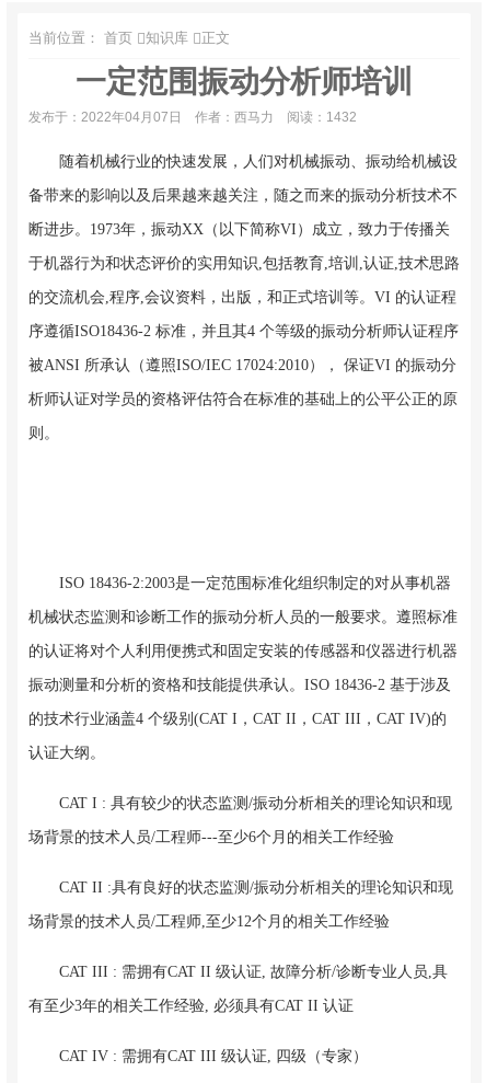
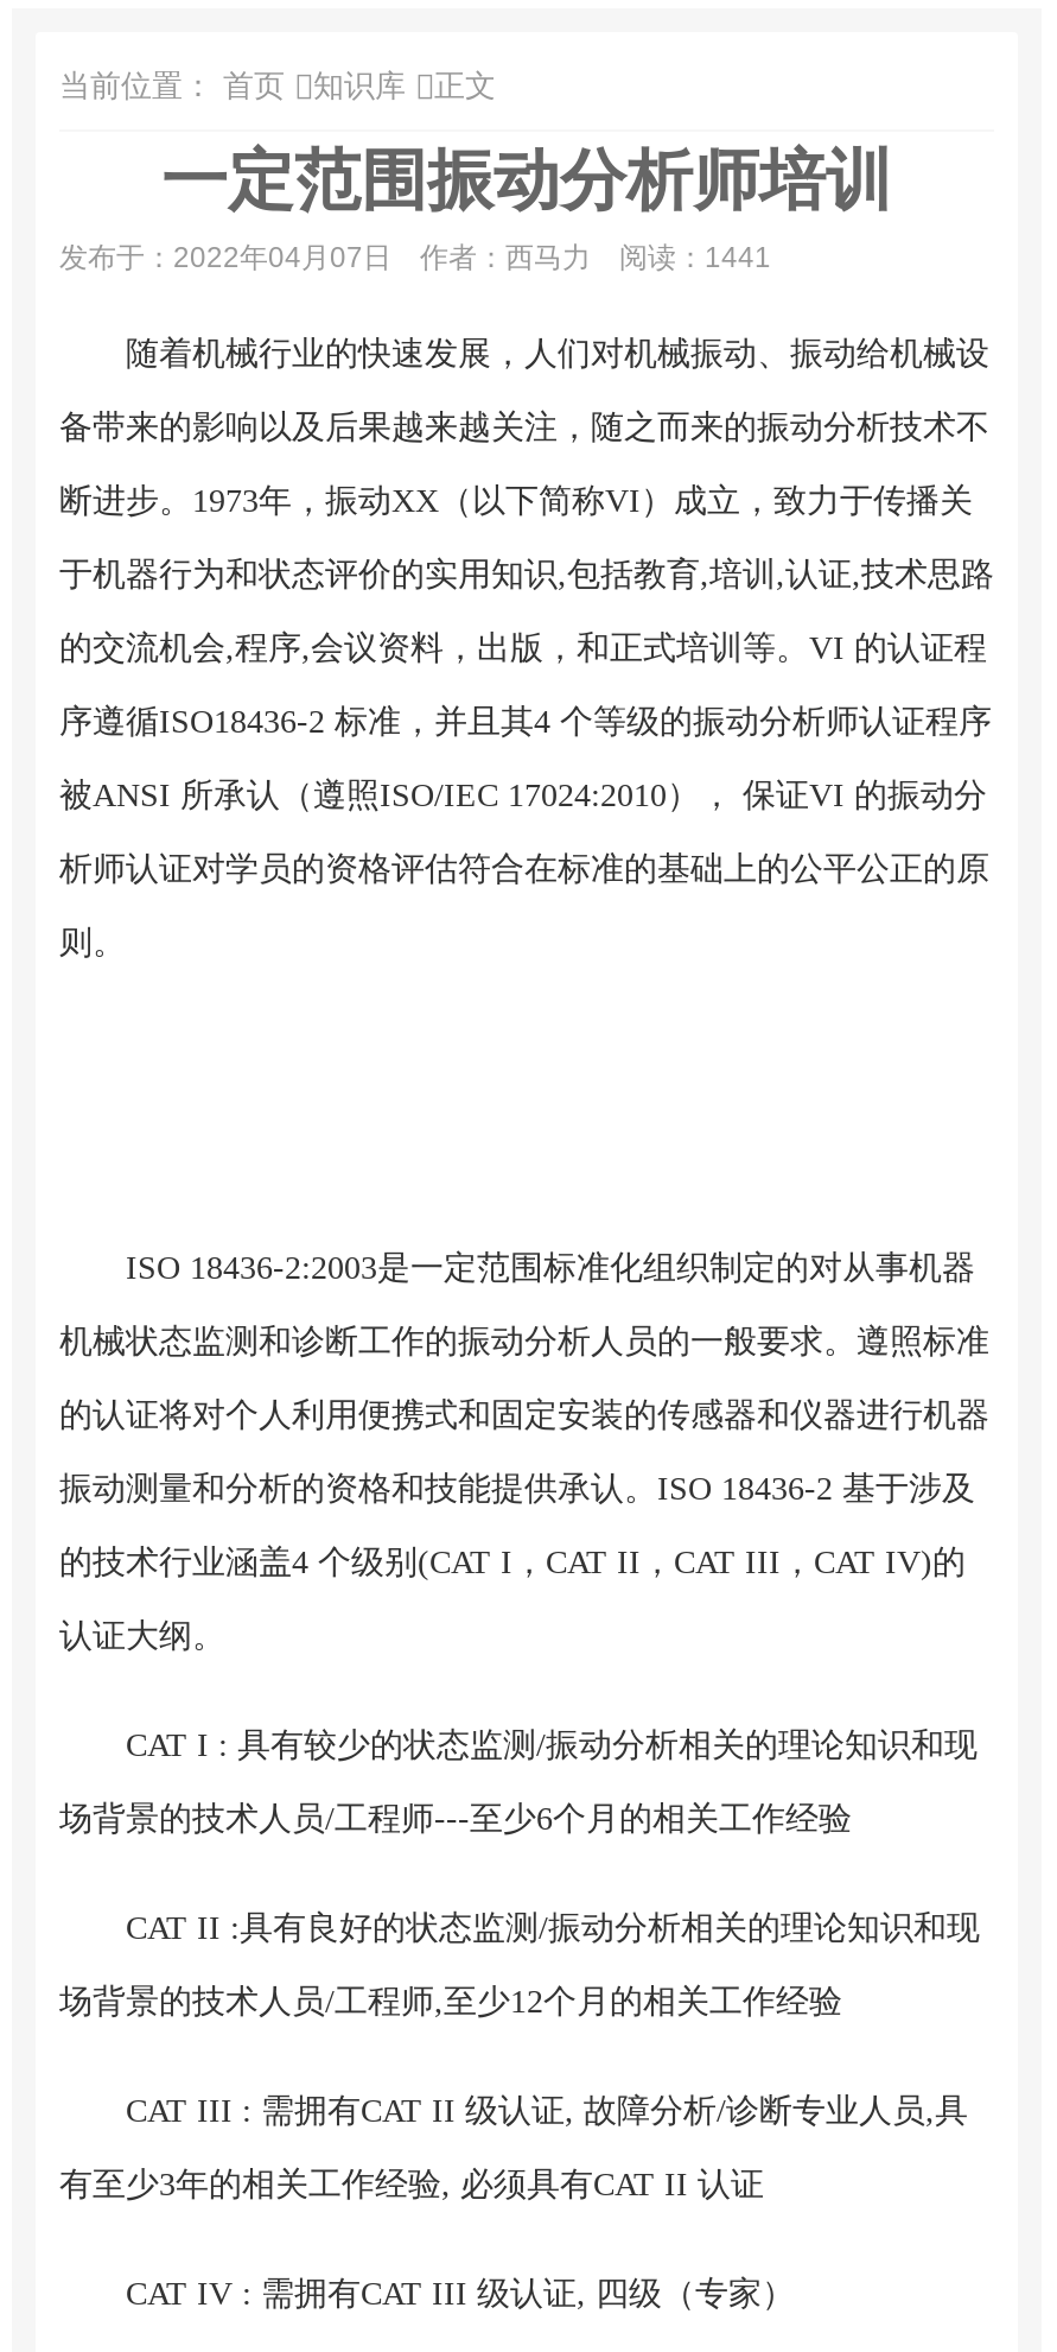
[28,110,357,125] 发布于：2022年04月07日 作者：西马力 阅读：1432 -> [59,241,771,274] 发布于：2022年04月07日 作者：西马力 阅读：1441

